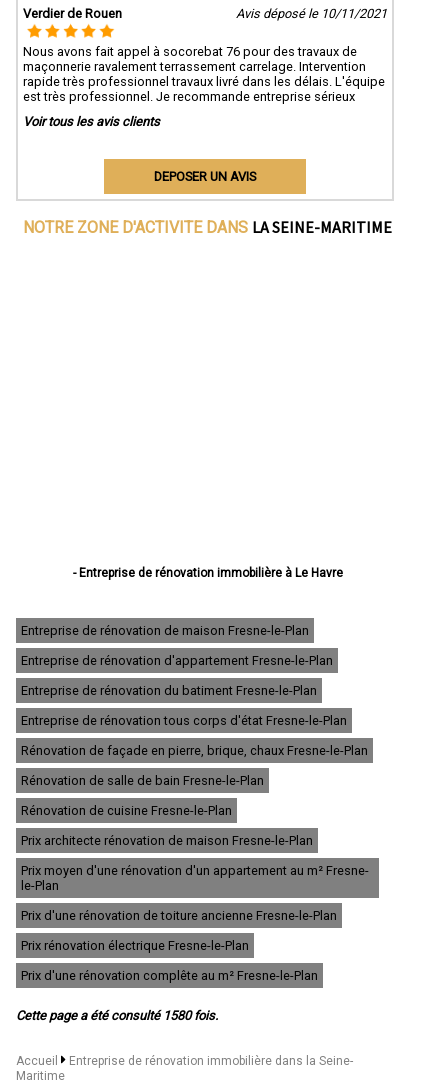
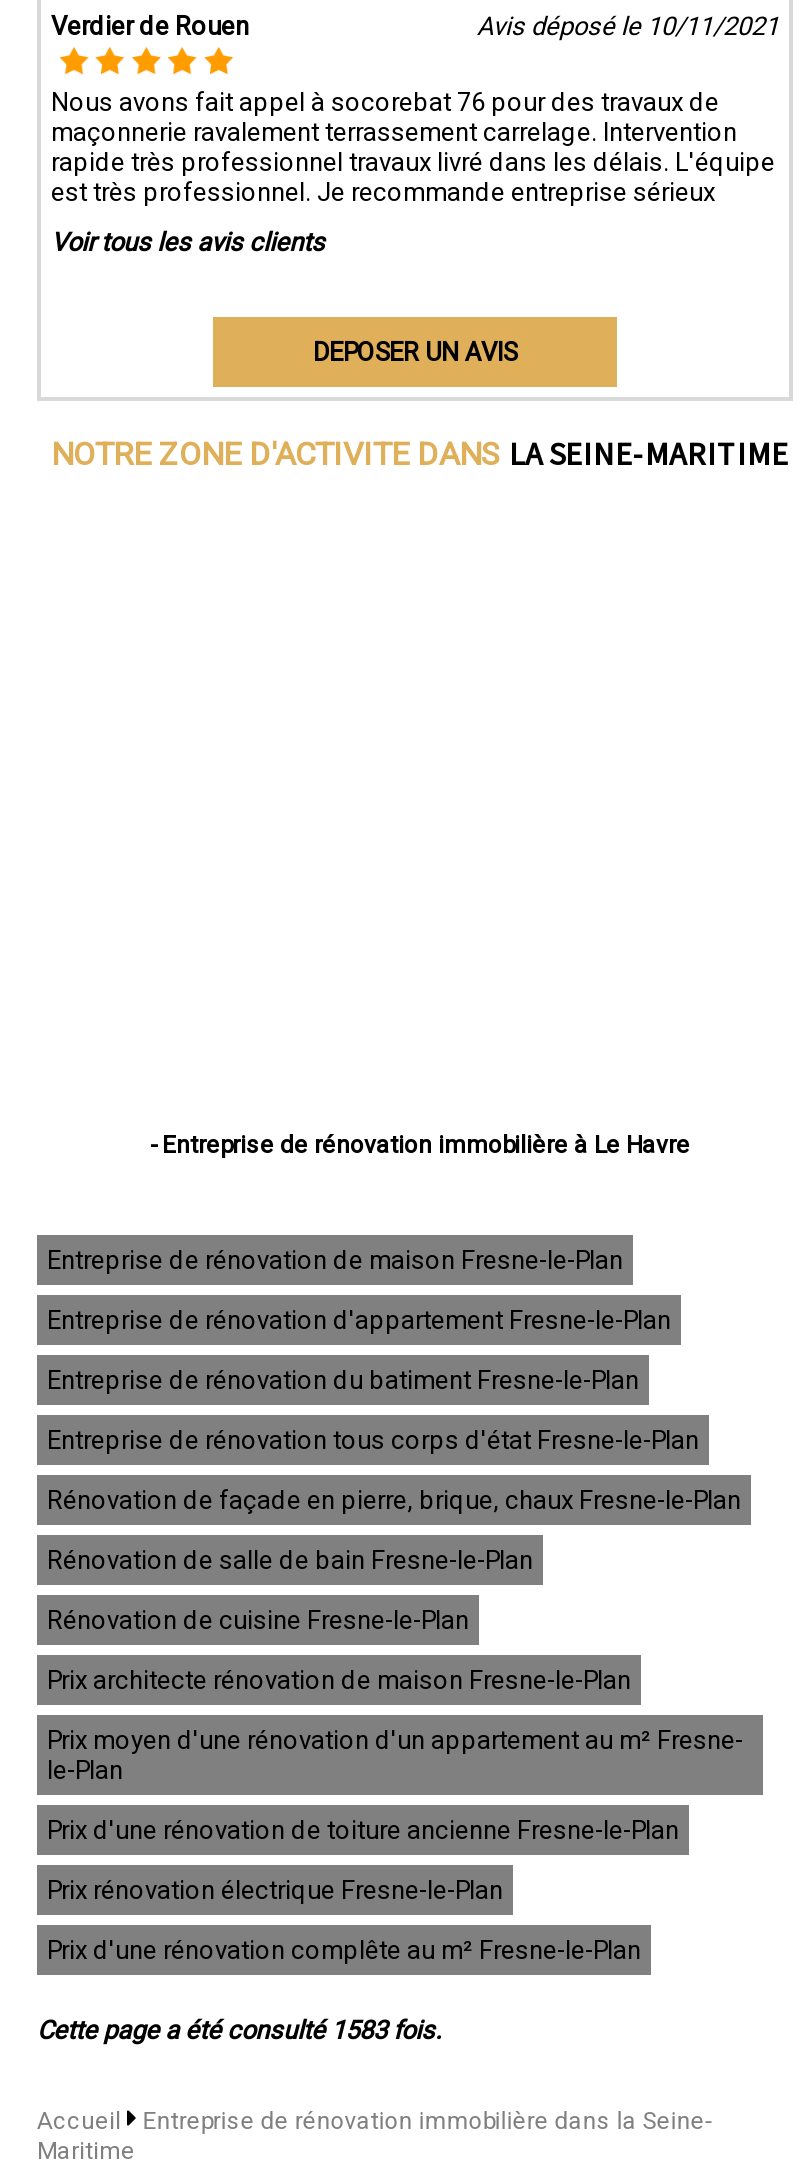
[16,1007,218,1022] Cette page a été consulté 1580 fois. -> [37,2014,441,2044] Cette page a été consulté 1583 fois.

